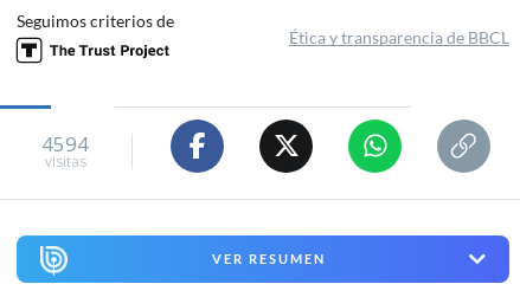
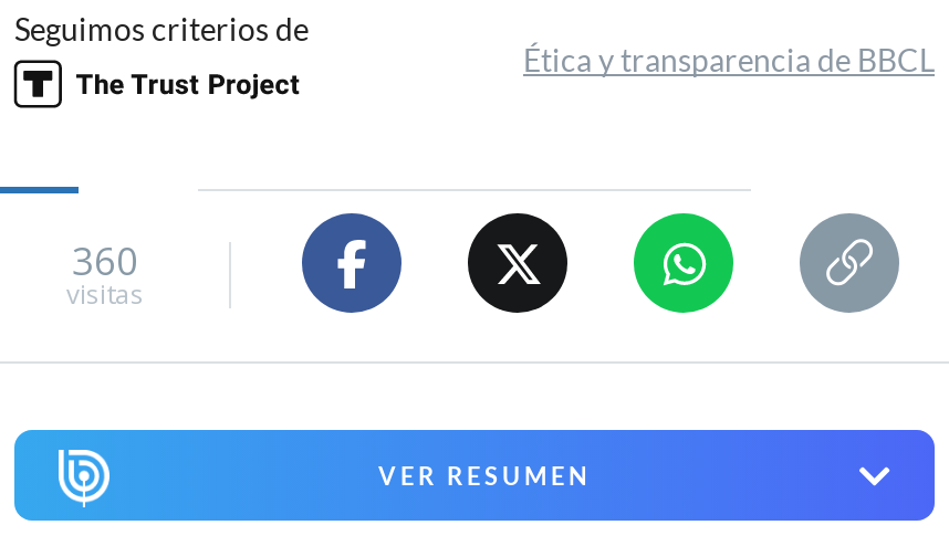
[41,130,89,157] 4594 -> [72,236,138,286] 360

